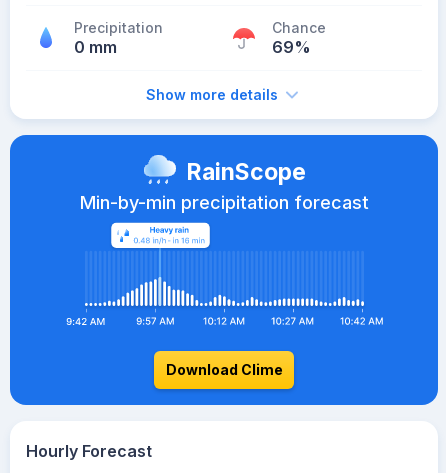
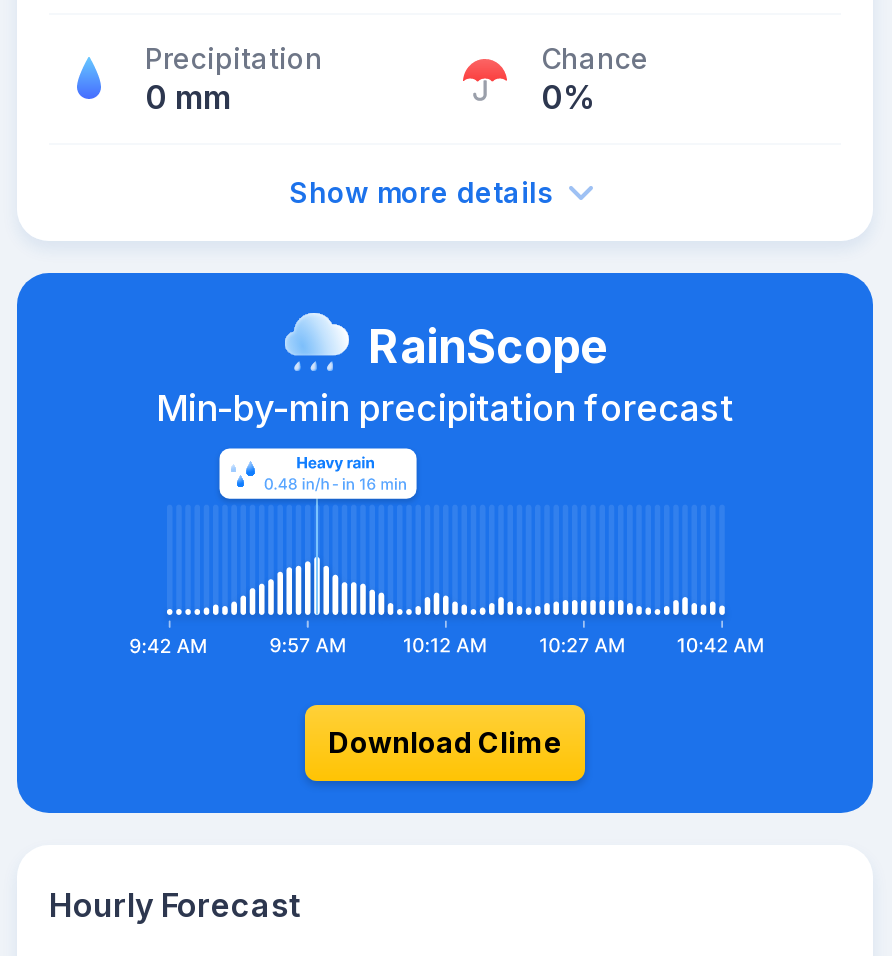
[272,37,311,57] 69% -> [541,77,597,117] 0%

